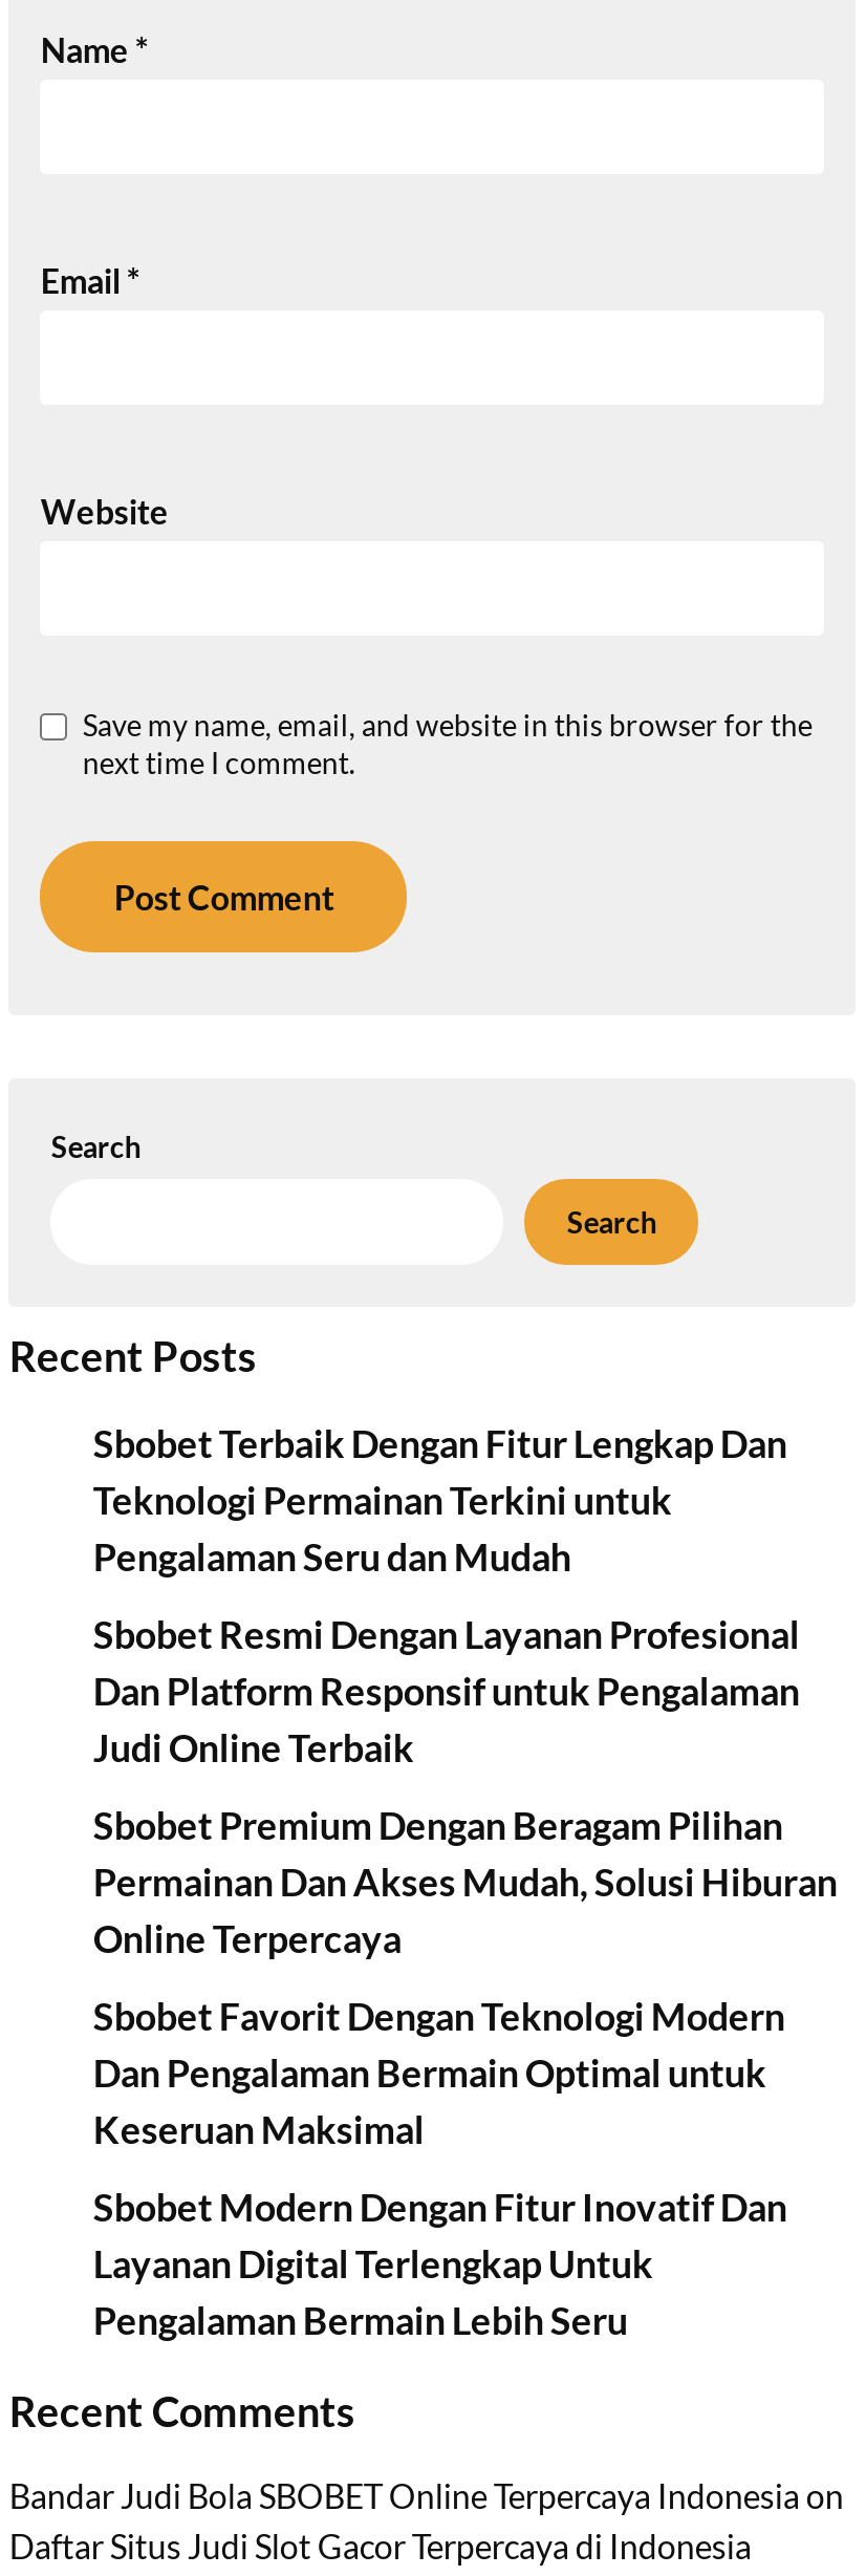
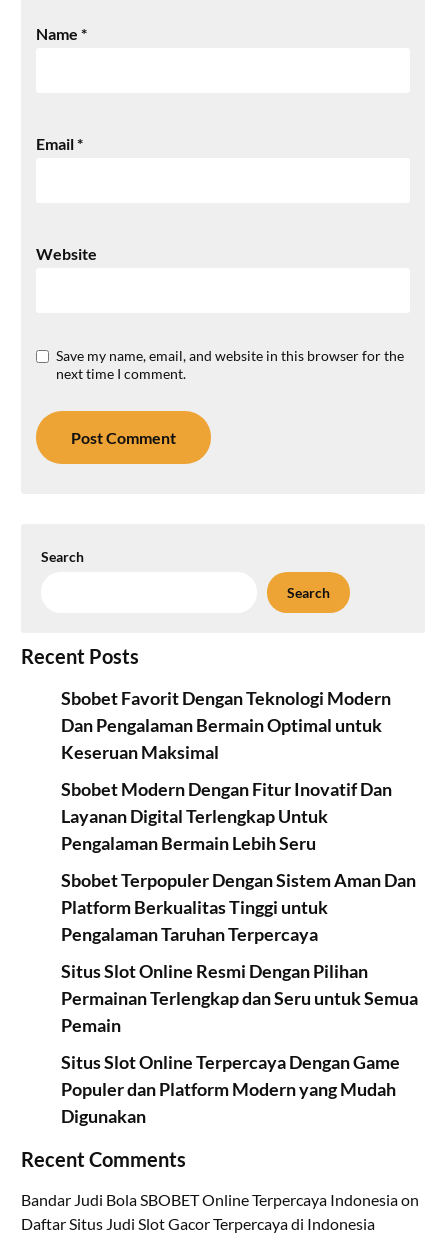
[93,1421,837,1962] Sbobet Terbaik Dengan Fitur Lengkap Dan | Teknologi Permainan Terkini untuk | Pengalaman Seru dan Mudah | Sbobet Resmi Dengan Layanan Profesional | Dan Platform Responsif untuk Pengalaman | Judi Online Terbaik | Sbobet Premium Dengan Beragam Pilihan | Permainan Dan Akses Mudah, Solusi Hiburan | Online Terpercaya -> none
moved [93,1993,787,2344] -> [61,687,392,854]: Sbobet Favorit Dengan Teknologi Modern | Dan Pengalaman Bermain Optimal untuk | Keseruan Maksimal | Sbobet Modern Dengan Fitur Inovatif Dan | Layanan Digital Terlengkap Untuk | Pengalaman Bermain Lebih Seru
none -> [61,869,418,1127] Sbobet Terpopuler Dengan Sistem Aman Dan | Platform Berkualitas Tinggi untuk | Pengalaman Taruhan Terpercaya | Situs Slot Online Resmi Dengan Pilihan | Permainan Terlengkap dan Seru untuk Semua | Pemain | Situs Slot Online Terpercaya Dengan Game | Populer dan Platform Modern yang Mudah | Digunakan

